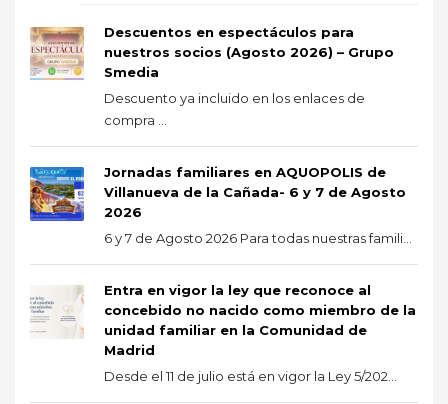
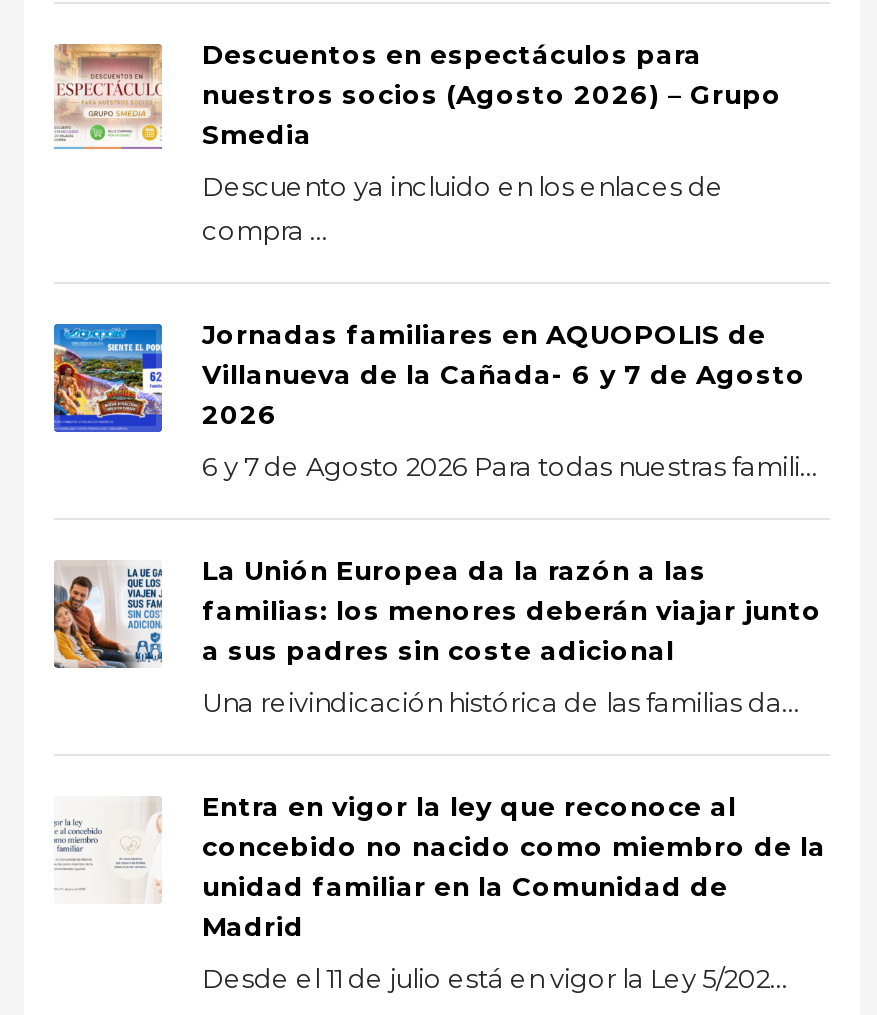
none -> [52,553,822,717] [image] | La Unión Europea da la razón a las | familias: los menores deberán viajar junto | a sus padres sin coste adicional | Una reivindicación histórica de las familias da...

